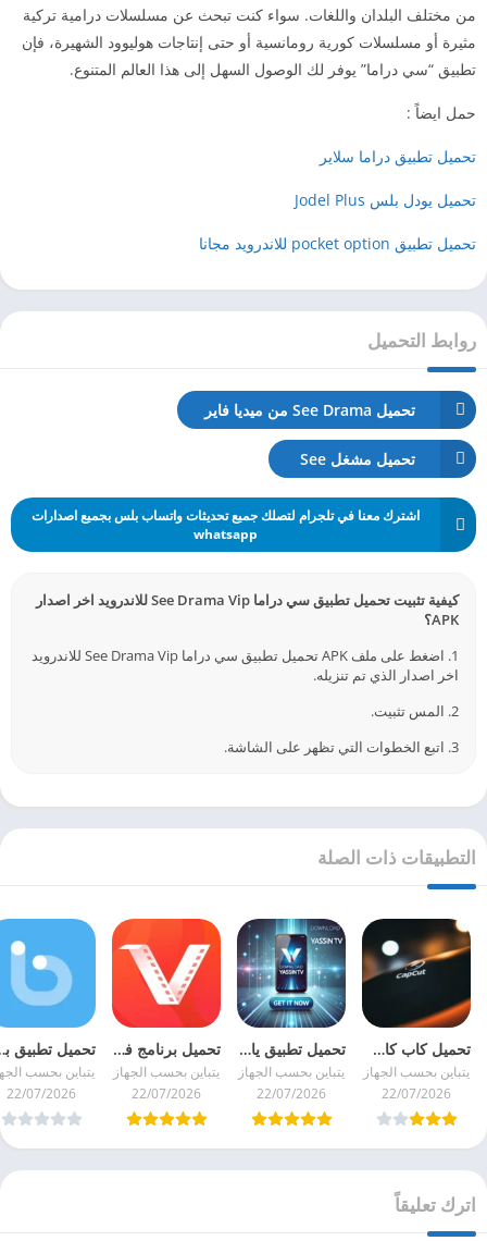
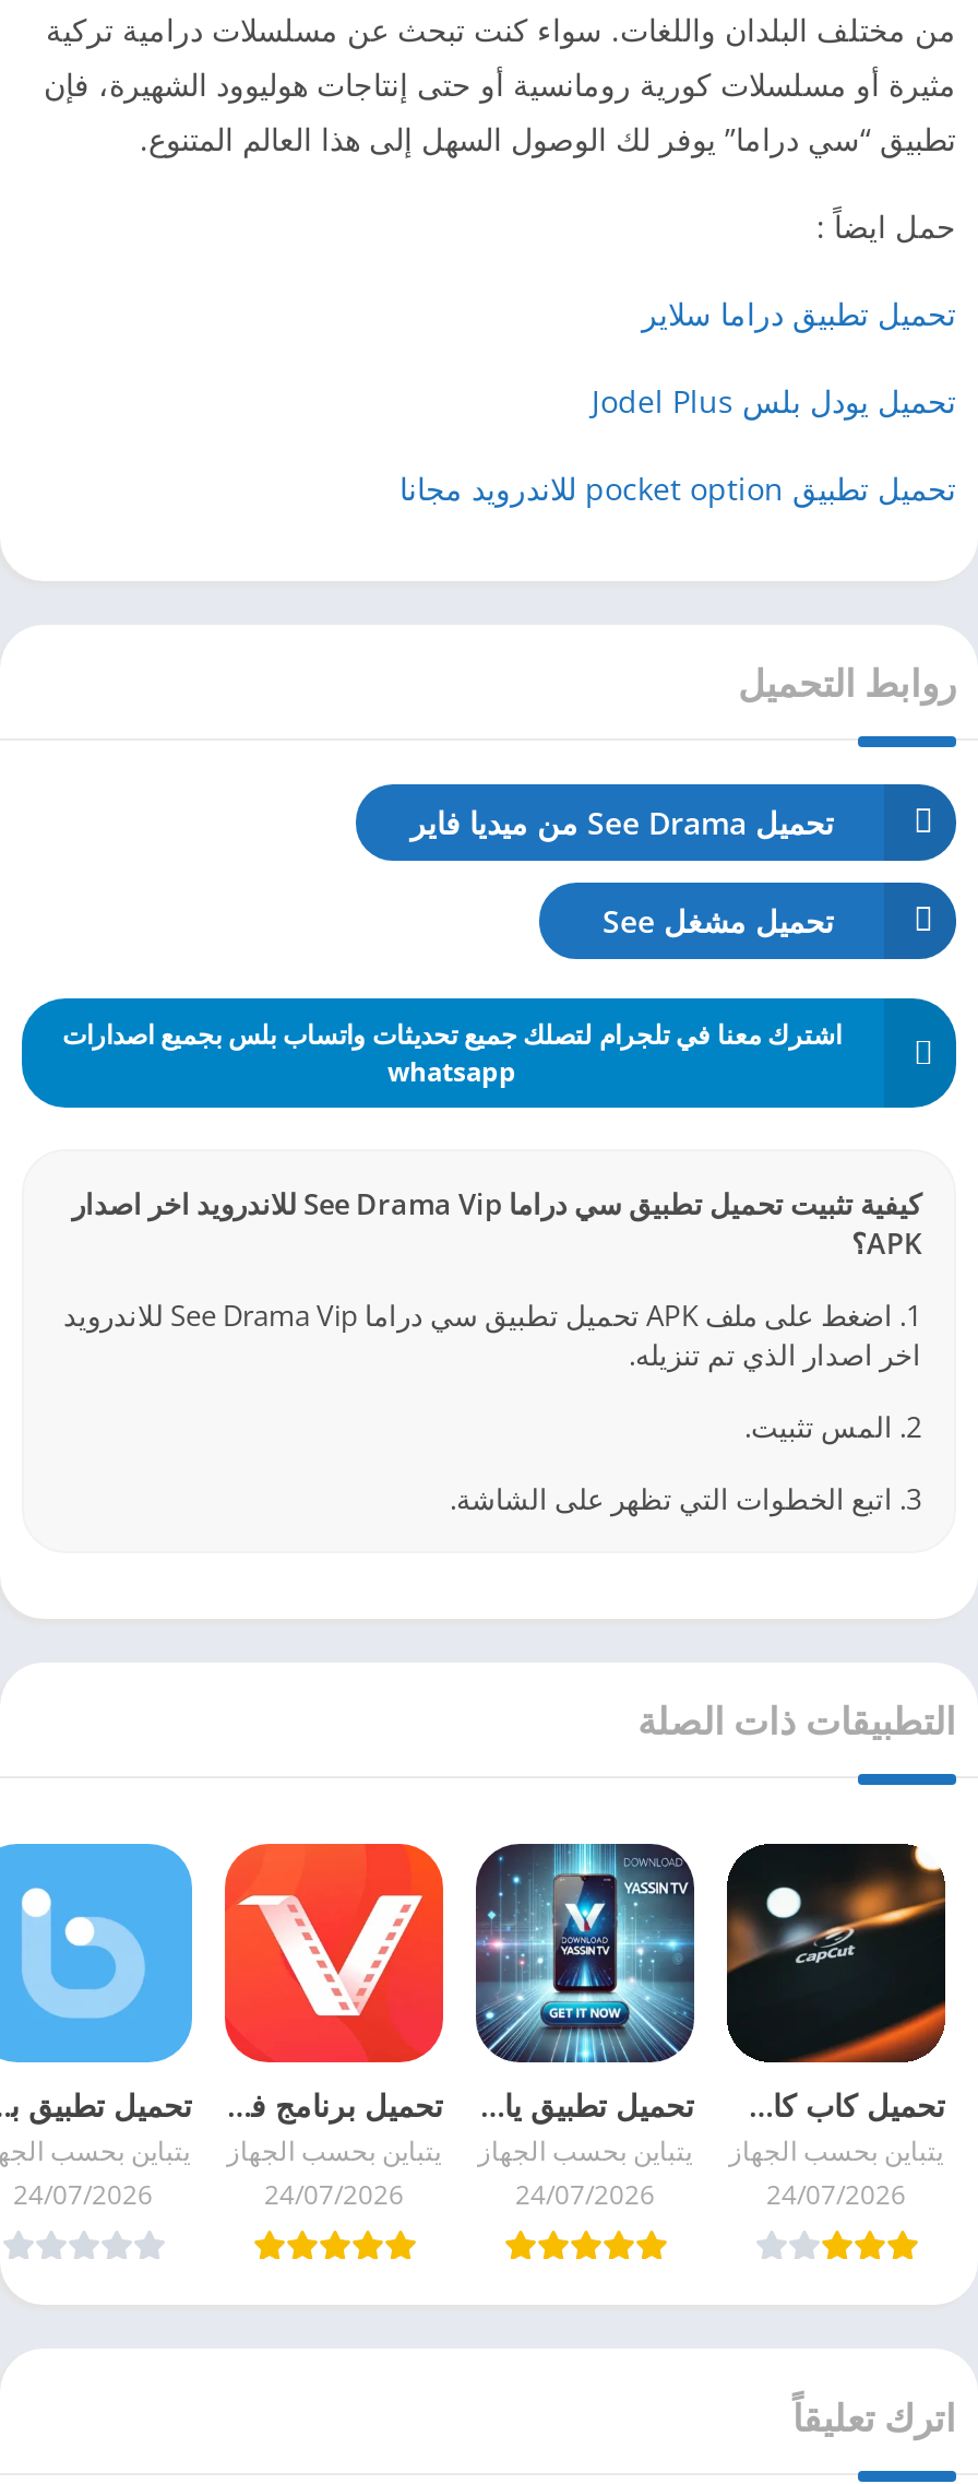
[7,1084,76,1102] 22/07/2026 -> [13,2175,153,2212] 24/07/2026
[132,1084,201,1102] 22/07/2026 -> [264,2175,404,2212] 24/07/2026
[257,1084,326,1102] 22/07/2026 -> [515,2175,655,2212] 24/07/2026
[382,1084,451,1102] 22/07/2026 -> [766,2175,906,2212] 24/07/2026

